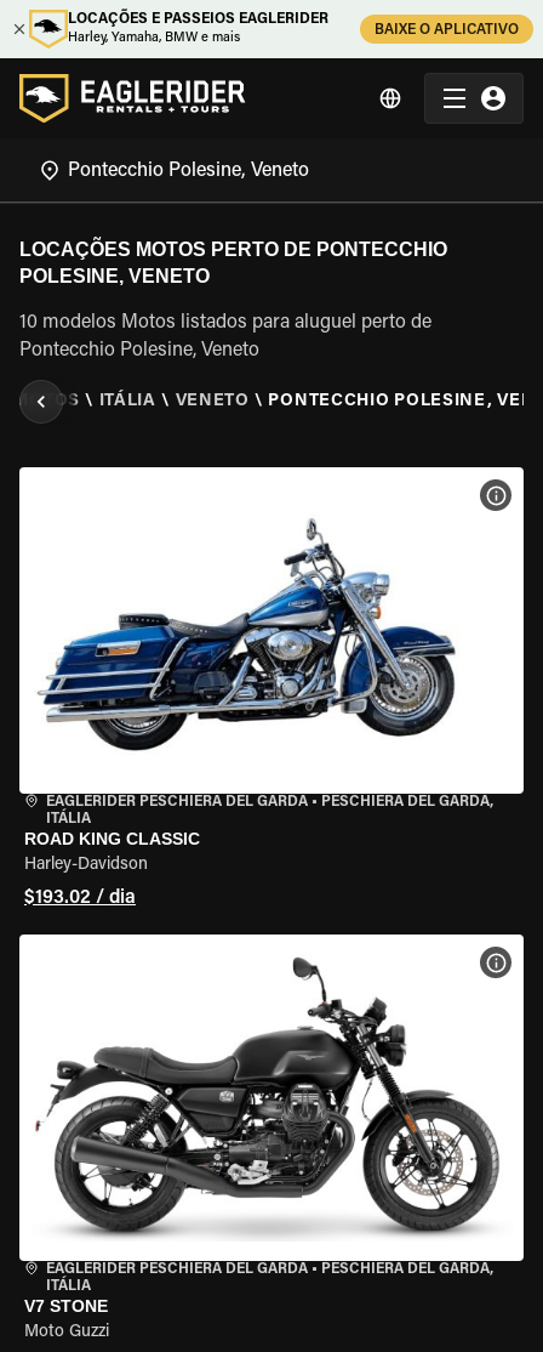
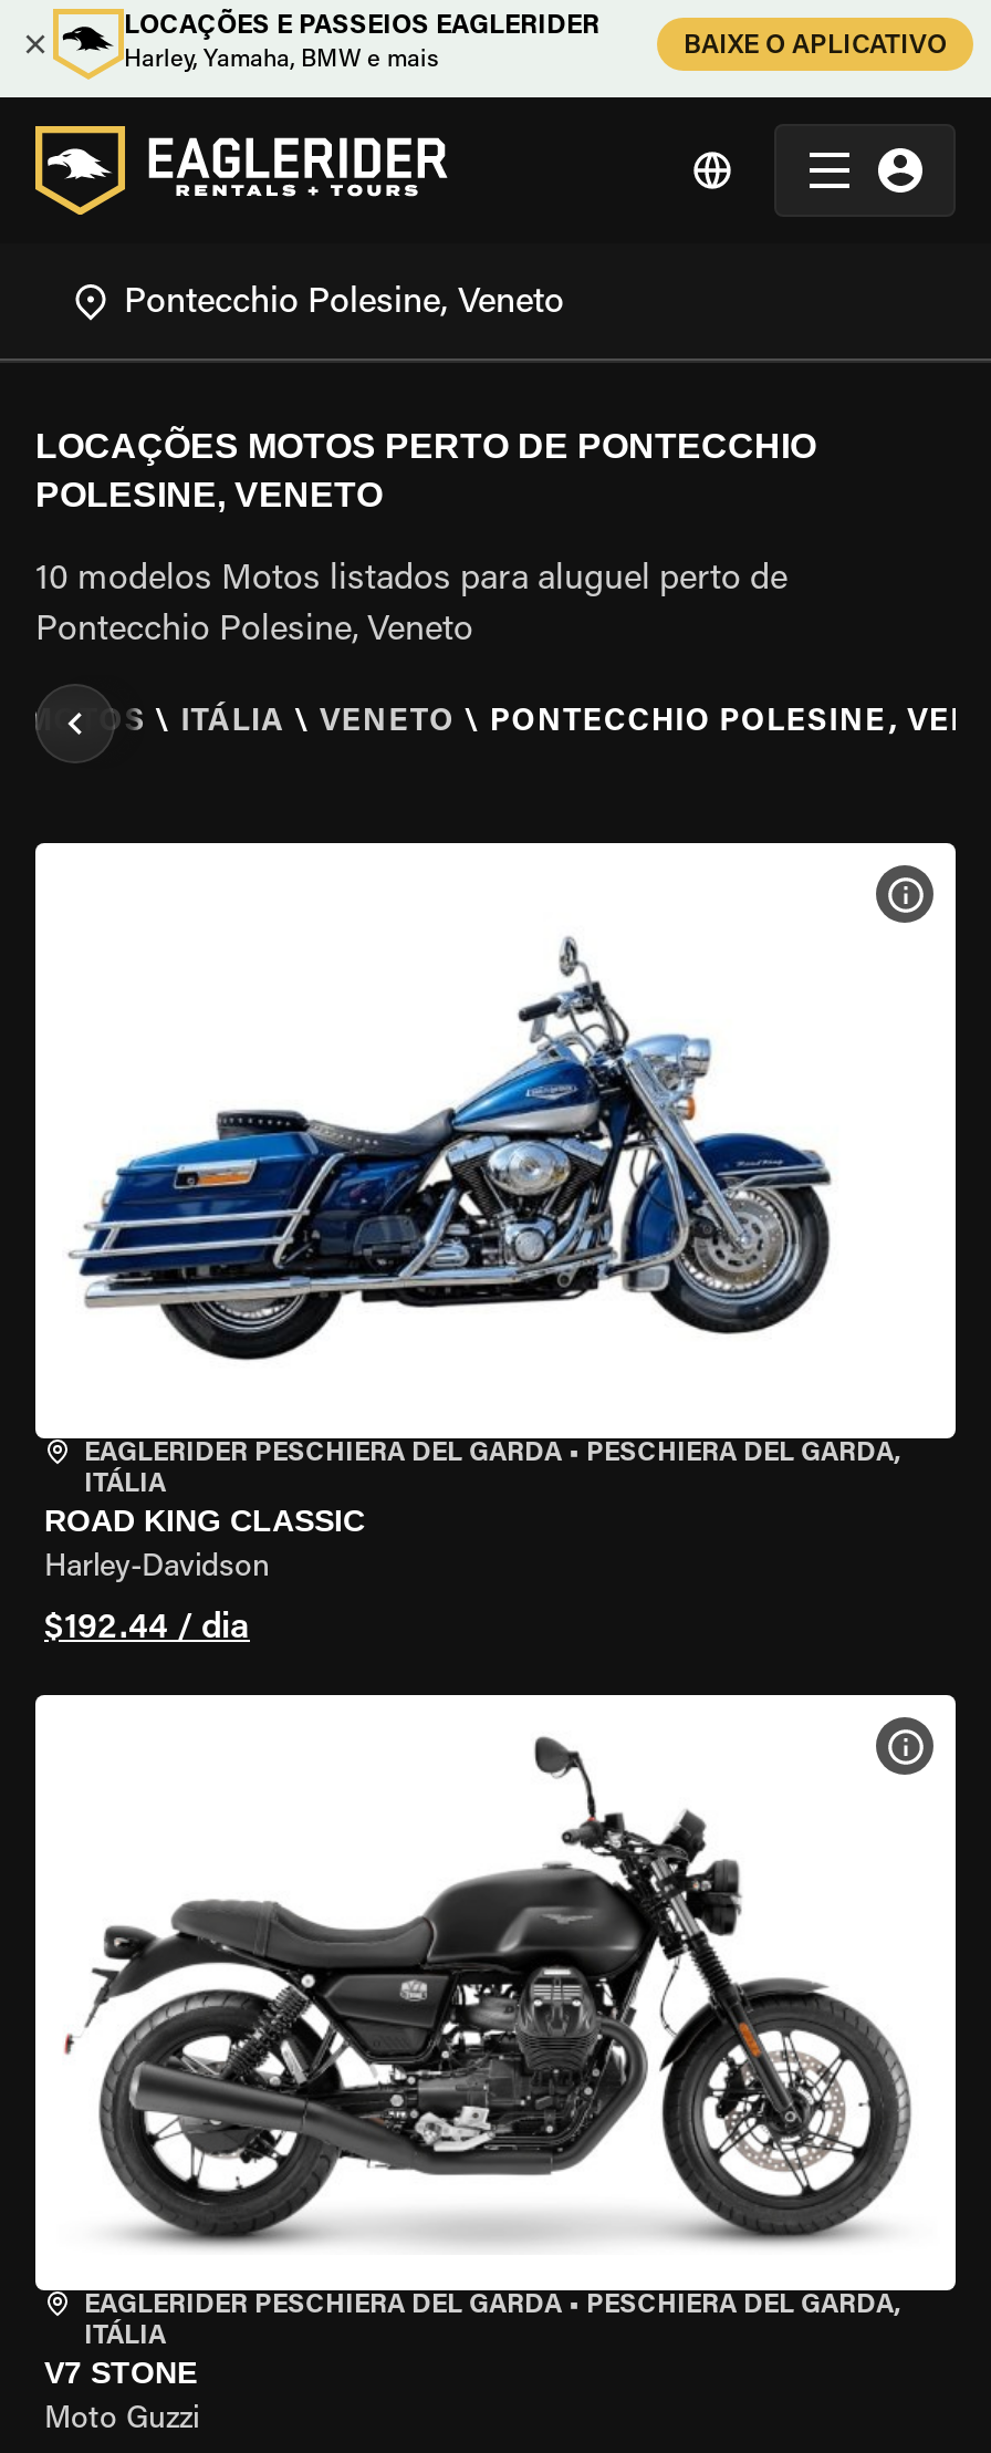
[24,888,136,908] $193.02 / dia -> [44,1611,250,1646] $192.44 / dia

